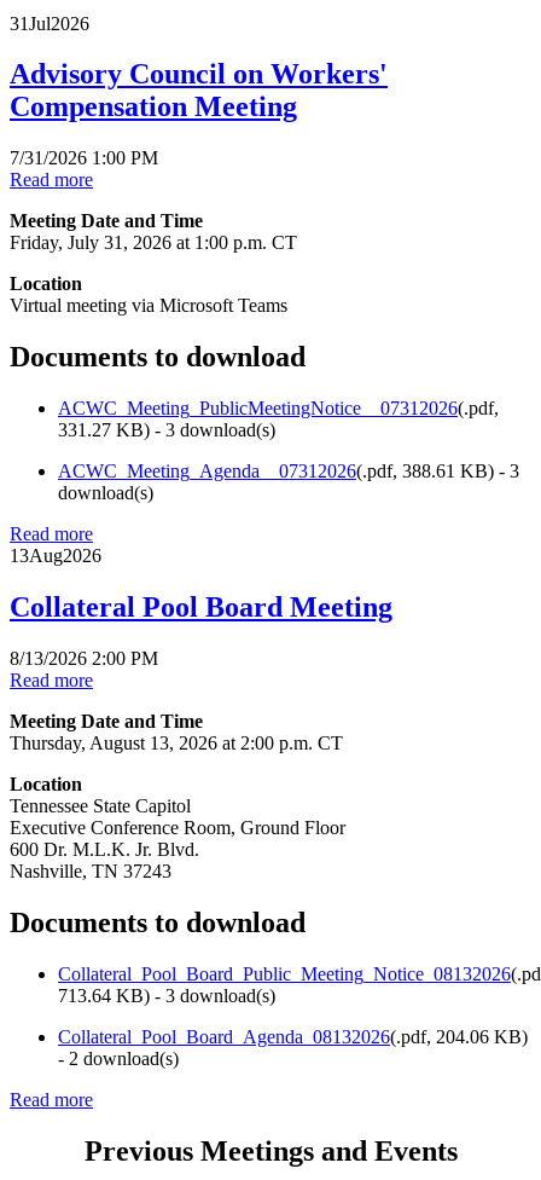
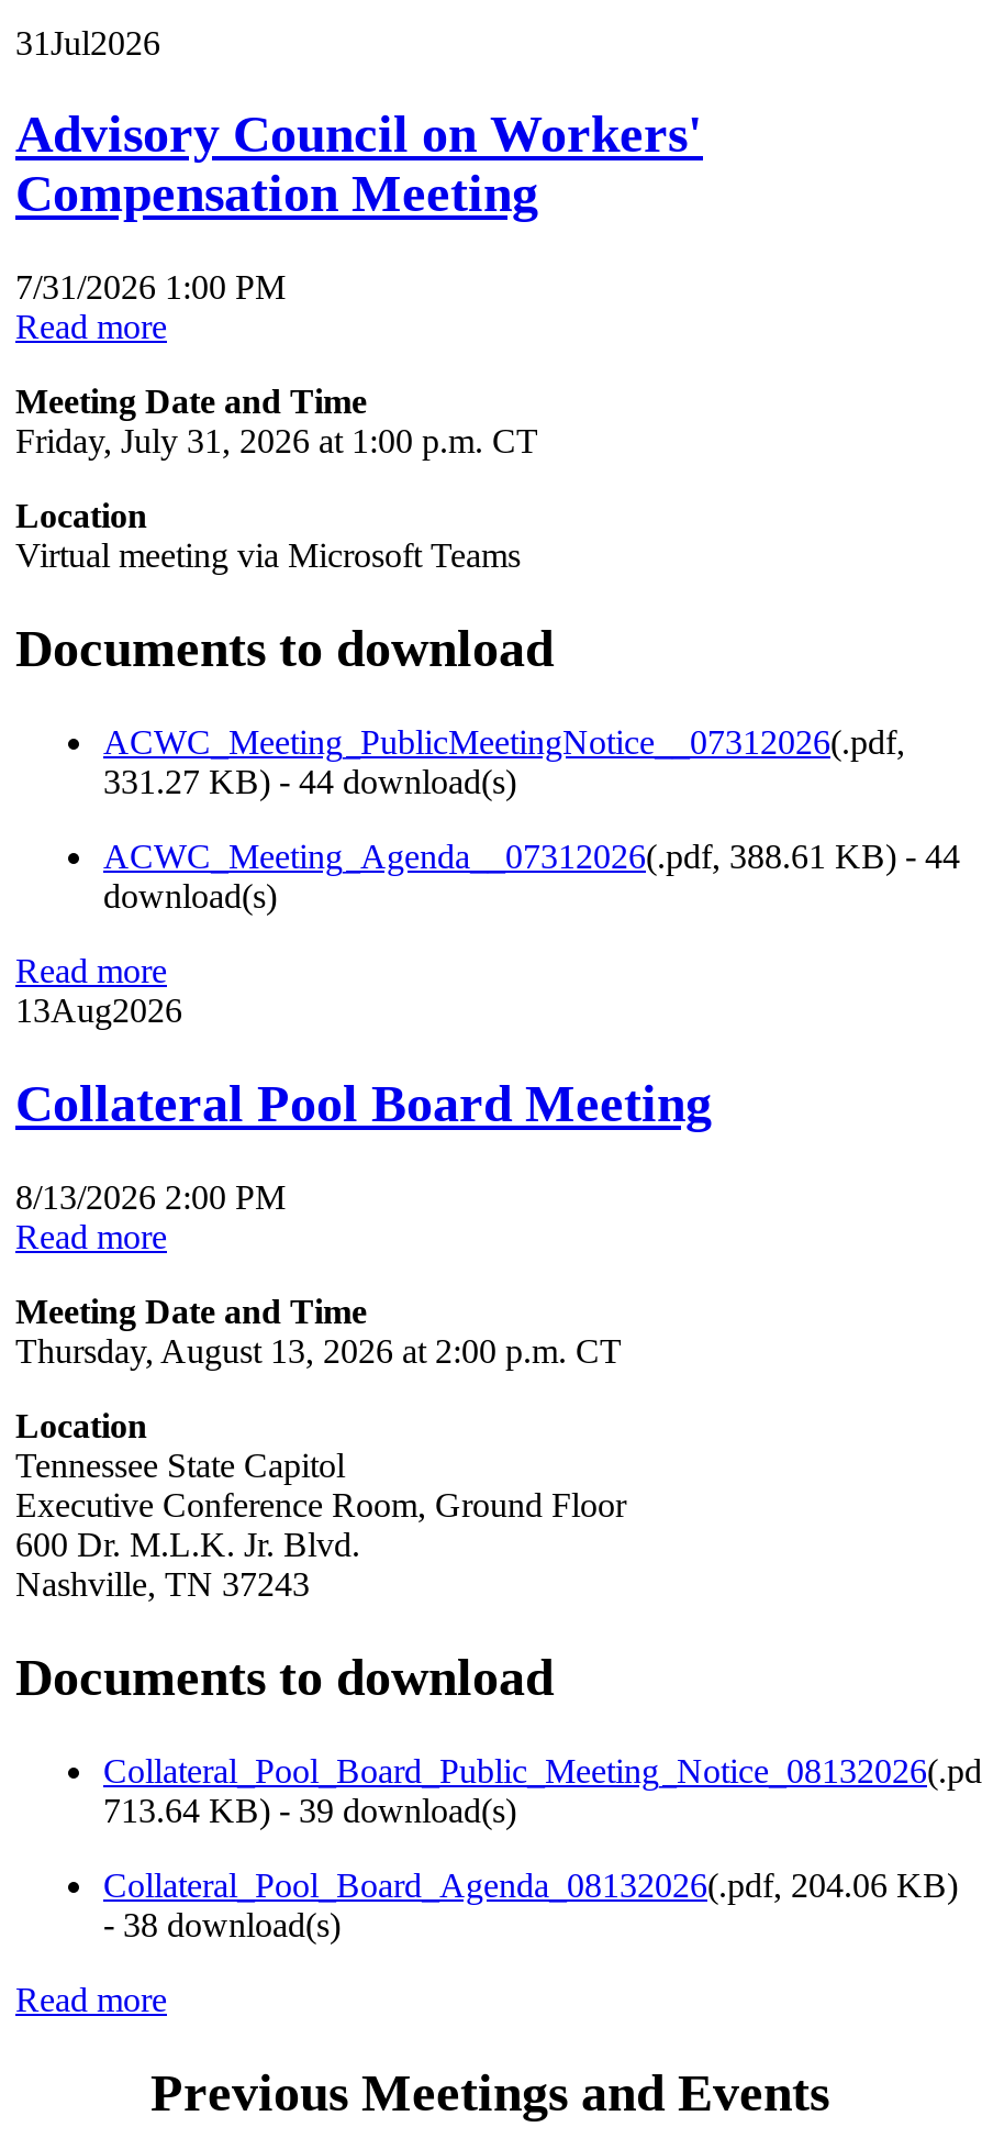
[58,420,275,440] 331.27 KB) - 3 download(s) -> [103,763,516,801] 331.27 KB) - 44 download(s)
[58,461,519,481] ACWC_Meeting_Agenda__07312026(.pdf, 388.61 KB) - 3 -> [103,838,960,875] ACWC_Meeting_Agenda__07312026(.pdf, 388.61 KB) - 44
[58,985,275,1006] 713.64 KB) - 3 download(s) -> [103,1791,516,1829] 713.64 KB) - 39 download(s)
[58,1048,179,1069] - 2 download(s) -> [103,1906,341,1943] - 38 download(s)

